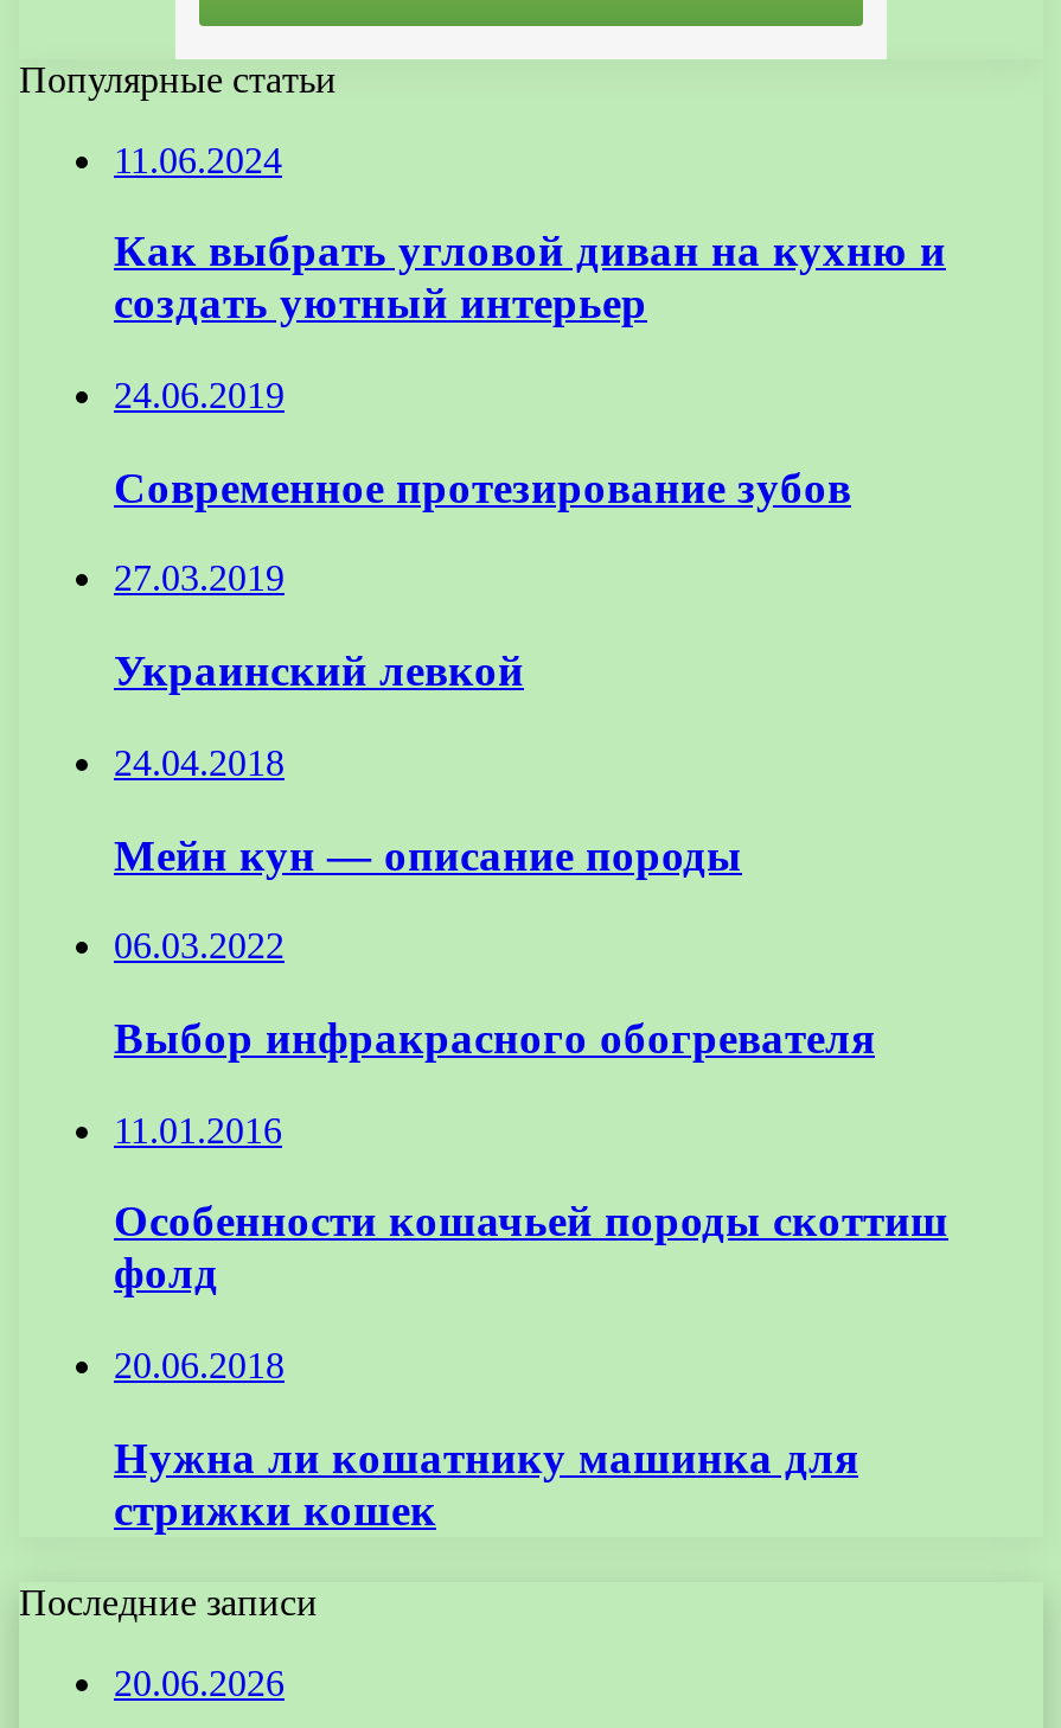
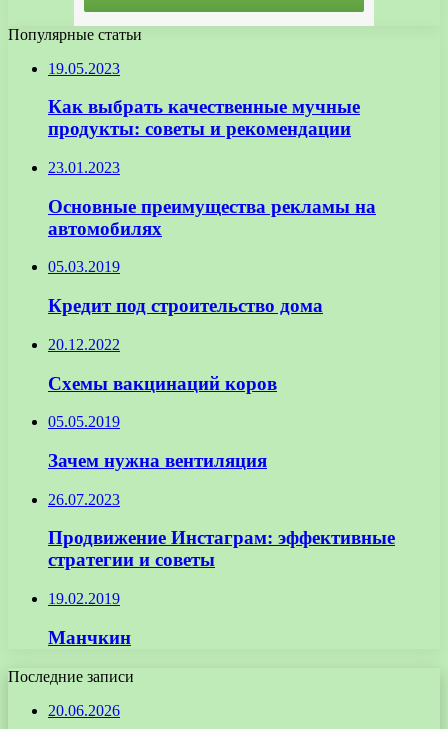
[114,139,282,179] 11.06.2024 -> [48,59,120,76] 19.05.2023
[114,226,946,328] Как выбрать угловой диван на кухню и | создать уютный интерьер -> [48,96,360,139] Как выбрать качественные мучные | продукты: советы и рекомендации
[114,375,285,415] 24.06.2019 -> [48,159,120,176] 23.01.2023
[114,462,851,512] Современное протезирование зубов -> [48,196,376,239] Основные преимущества рекламы на | автомобилях
[114,558,285,599] 27.03.2019 -> [48,258,120,275] 05.03.2019
[114,645,524,695] Украинский левкой -> [48,295,323,316] Кредит под строительство дома
[114,742,285,782] 24.04.2018 -> [48,336,120,353] 20.12.2022
[114,829,742,879] Мейн кун — описание породы -> [48,372,277,393] Схемы вакцинаций коров
[114,926,285,966] 06.03.2022 -> [48,413,120,430] 05.05.2019
[114,1013,875,1063] Выбор инфракрасного обогревателя -> [48,450,267,471] Зачем нужна вентиляция
[114,1109,282,1150] 11.01.2016 -> [48,491,120,508] 26.07.2023
[114,1196,948,1298] Особенности кошачьей породы скоттиш | фолд -> [48,527,395,570] Продвижение Инстаграм: эффективные | стратегии и советы
[114,1345,285,1385] 20.06.2018 -> [48,590,120,607] 19.02.2019
[114,1432,858,1534] Нужна ли кошатнику машинка для | стрижки кошек -> [48,627,131,648] Манчкин

